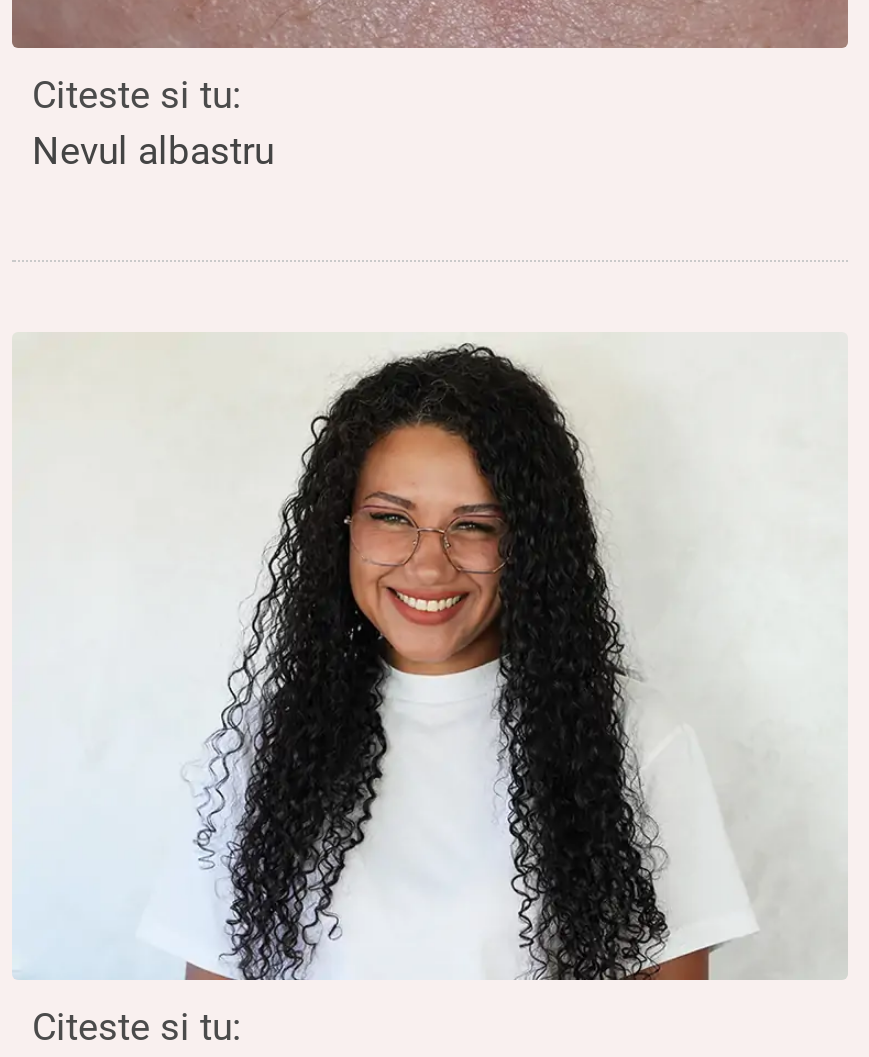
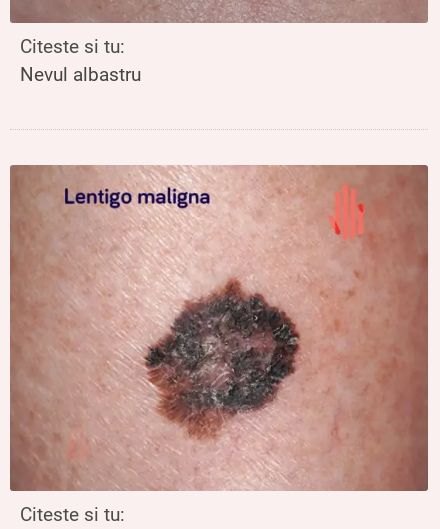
[12,330,848,980] [image] -> [9,164,429,492] [image]

